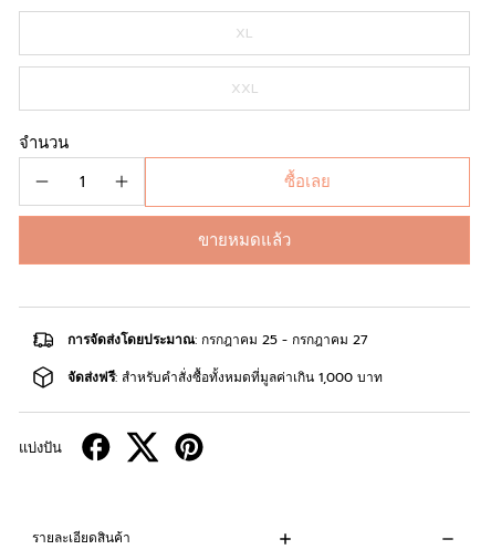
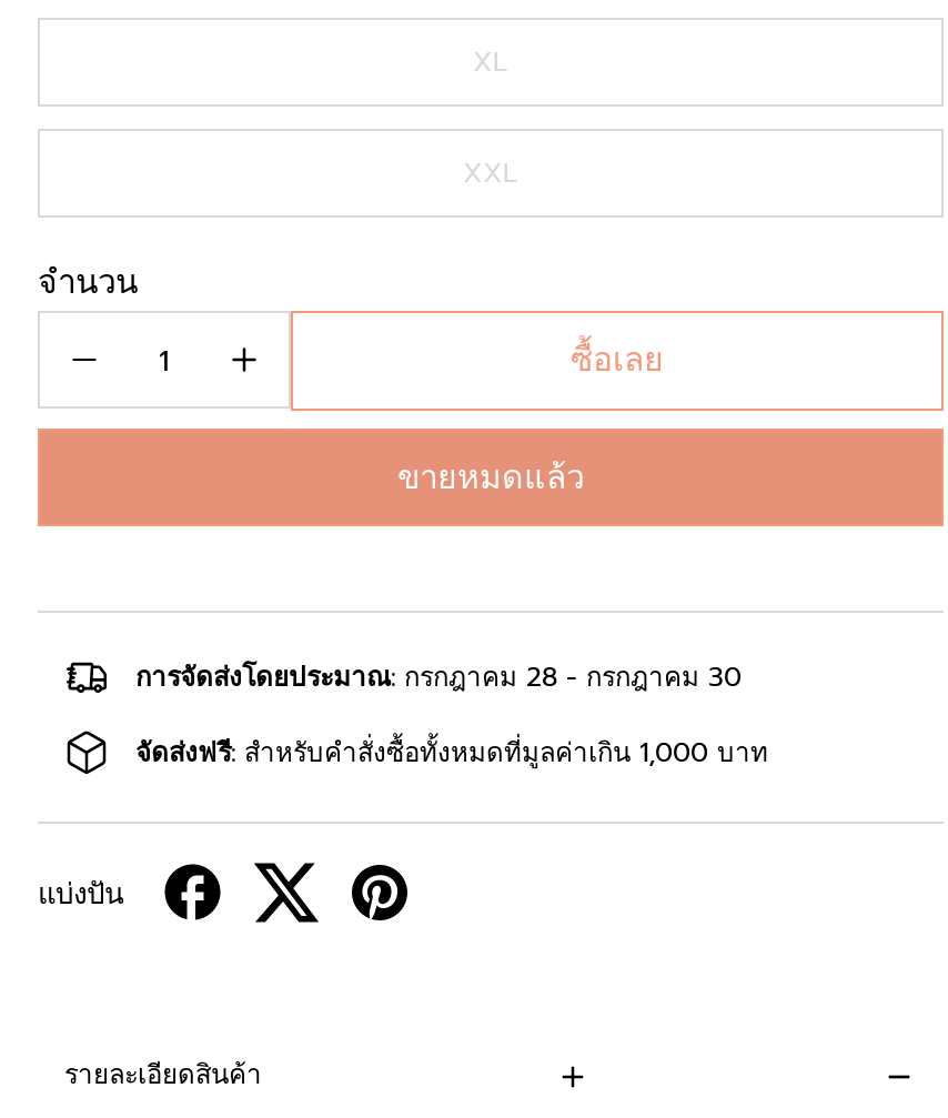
[67,330,368,350] การจัดส่งโดยประมาณ: กรกฎาคม 25 - กรกฎาคม 27 -> [135,658,742,698] การจัดส่งโดยประมาณ: กรกฎาคม 28 - กรกฎาคม 30

